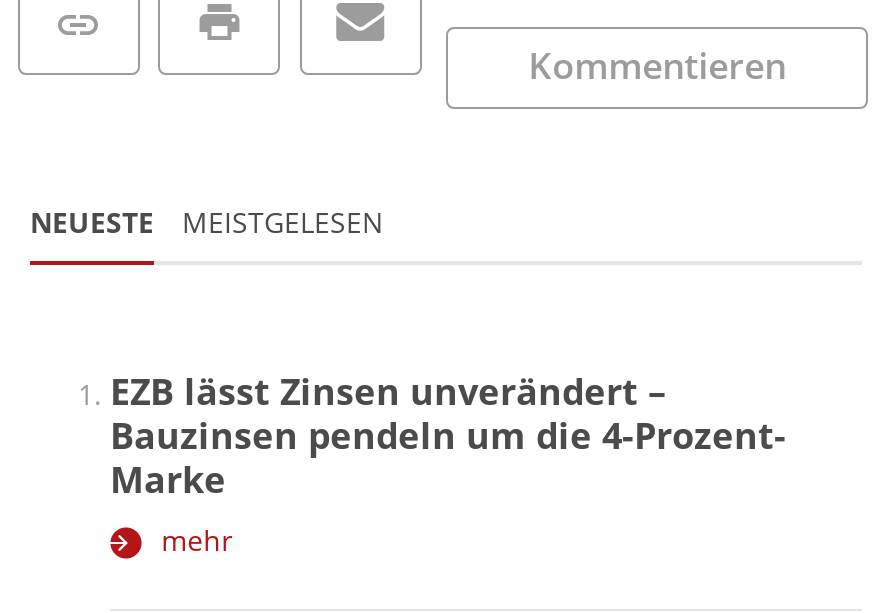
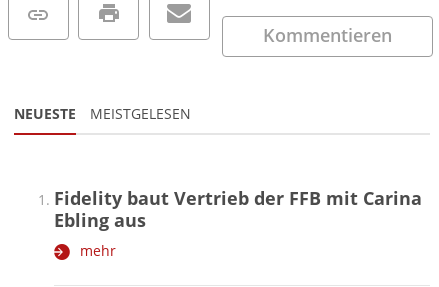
[110,367,786,503] EZB lässt Zinsen unverändert – | Bauzinsen pendeln um die 4-Prozent- | Marke -> [54,186,422,232] Fidelity baut Vertrieb der FFB mit Carina | Ebling aus

